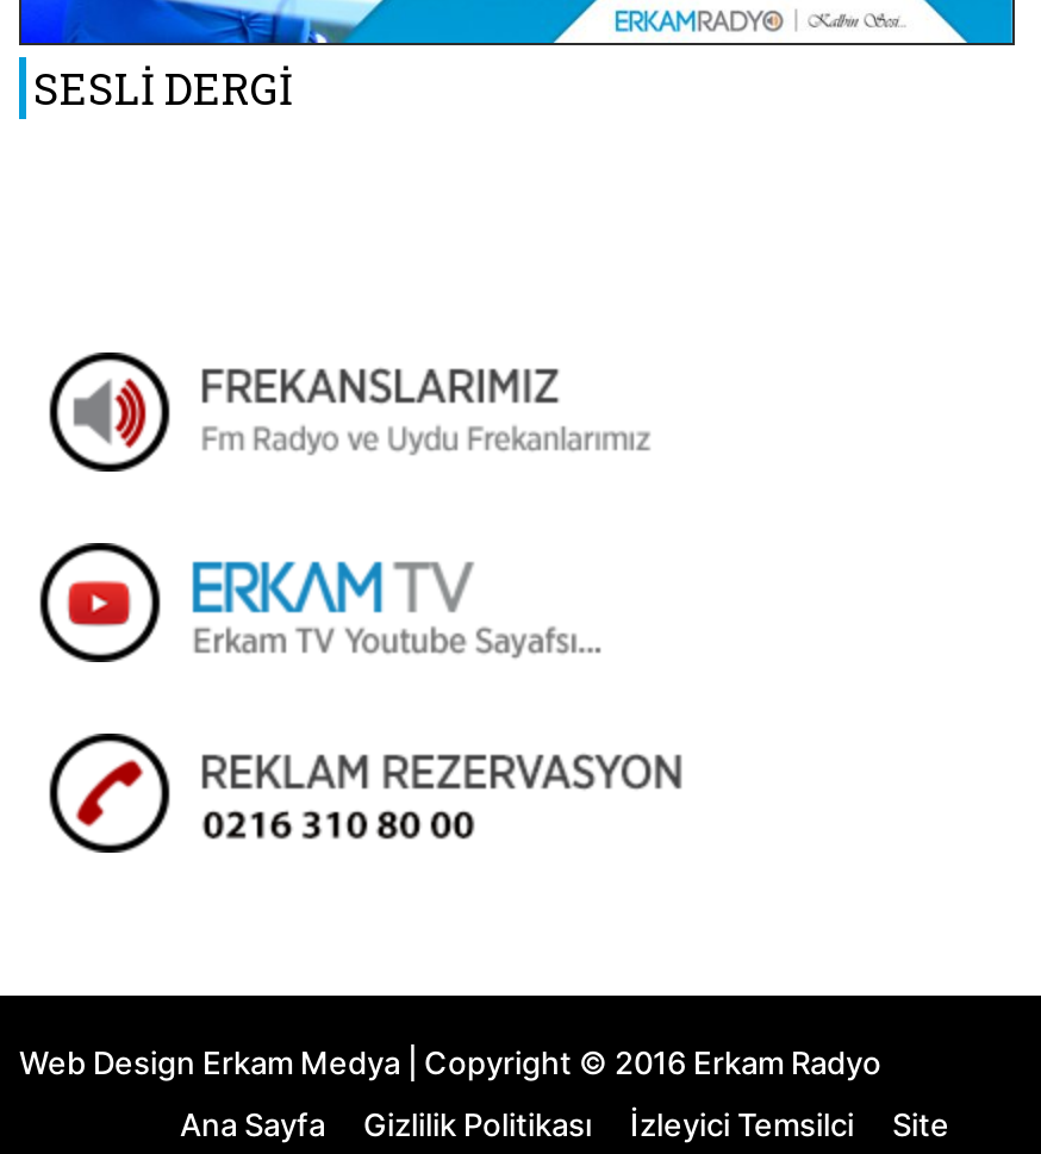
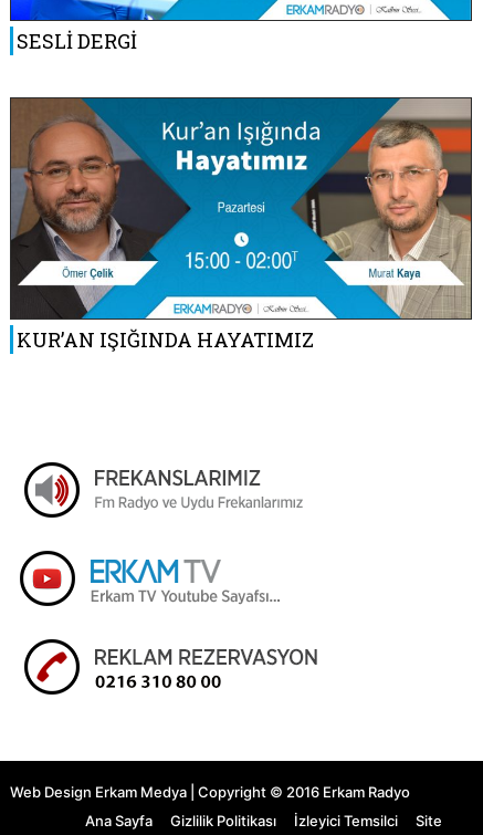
none -> [10,96,472,353] [image] | KUR’AN IŞIĞINDA HAYATIMIZ

